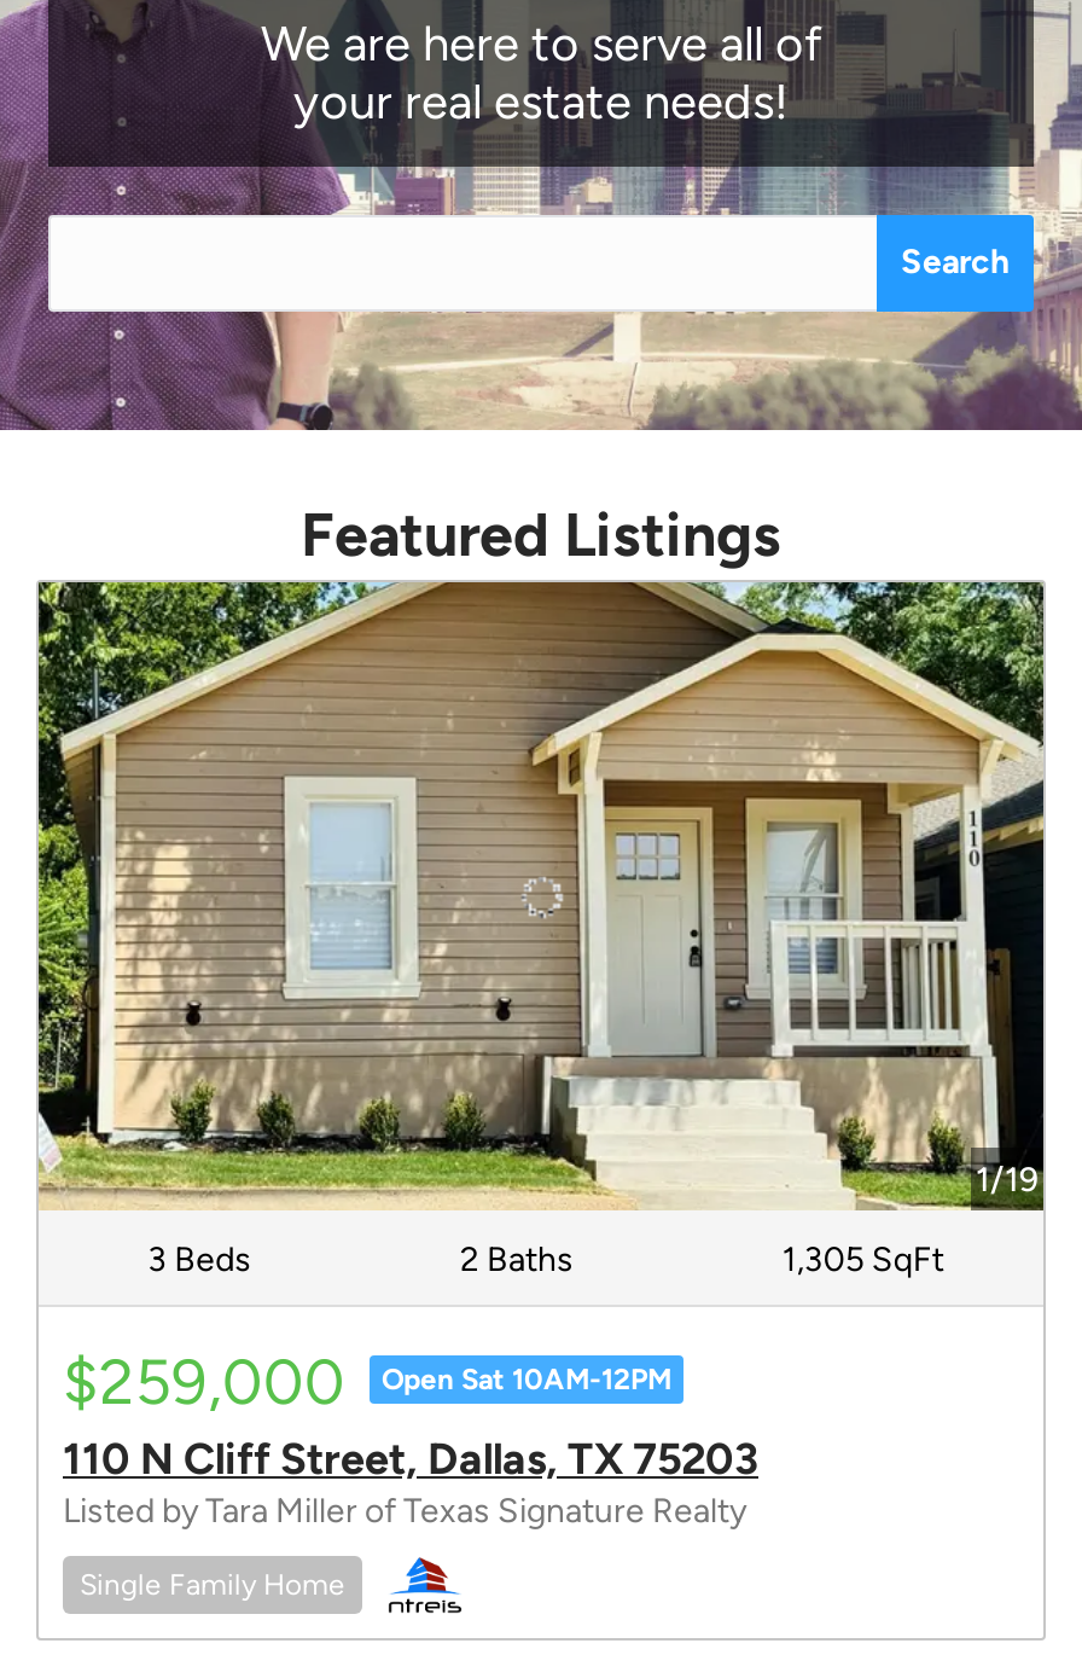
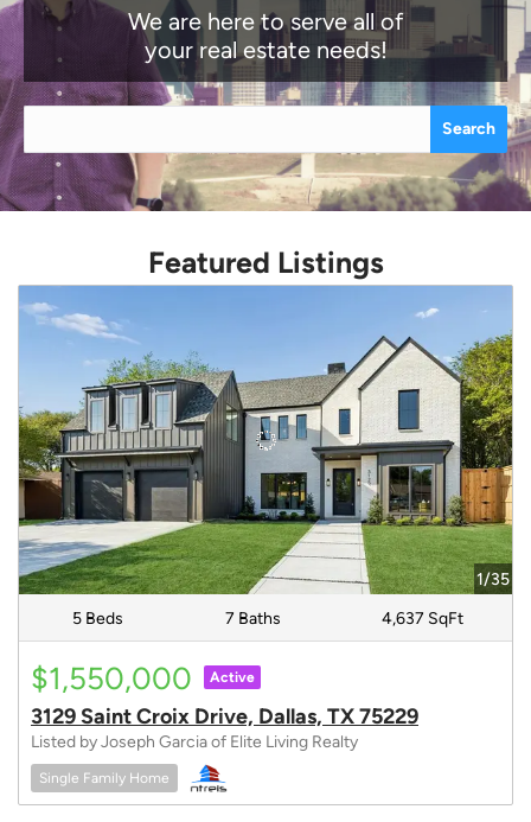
[36,580,1046,1210] [image] | 1/19 -> [18,285,513,595] [image] | 1/35
[148,1238,944,1280] 3 Beds | 2 Baths | 1,305 SqFt -> [72,608,464,628] 5 Beds | 7 Baths | 4,637 SqFt
[63,1342,671,1420] $259,000 | Open Sat 10AM-12PM -> [31,659,255,697] $1,550,000 | Active
[63,1432,758,1531] 110 N Cliff Street, Dallas, TX 75203 | Listed by Tara Miller of Texas Signature Realty -> [31,703,418,752] 3129 Saint Croix Drive, Dallas, TX 75229 | Listed by Joseph Garcia of Elite Living Realty

